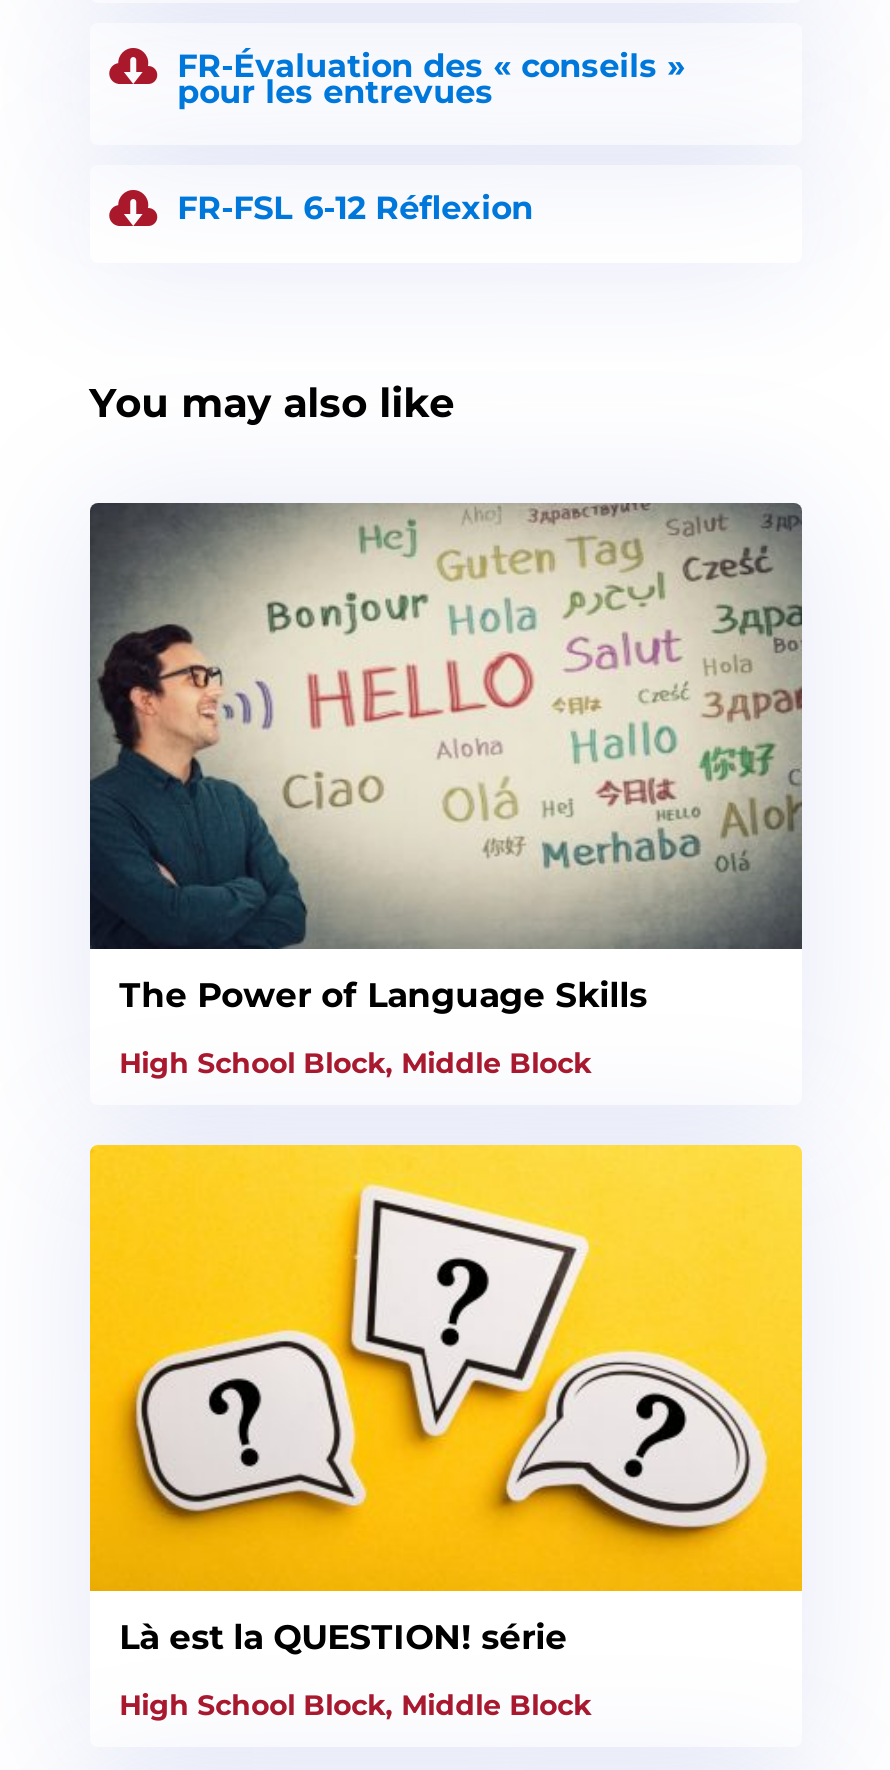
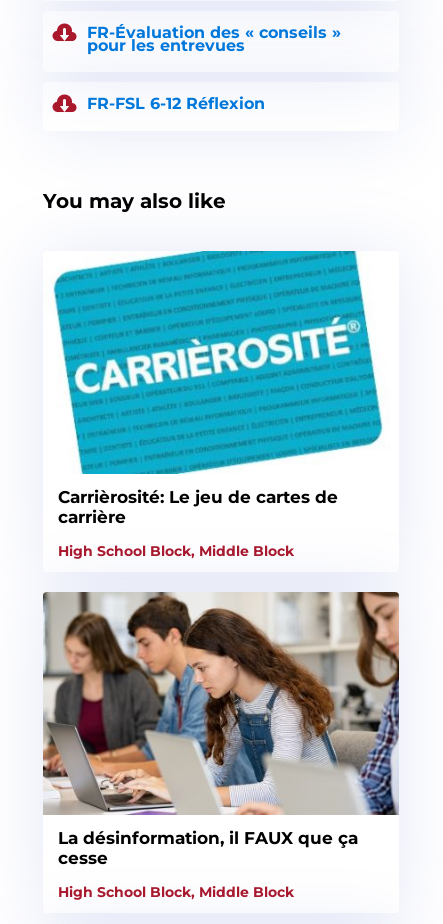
[88,500,804,1015] [image] | The Power of Language Skills -> [43,250,399,527] [image] | Carrièrosité: Le jeu de cartes de | carrière
[88,1144,804,1657] [image] | Là est la QUESTION! série -> [42,591,400,868] [image] | La désinformation, il FAUX que ça | cesse

